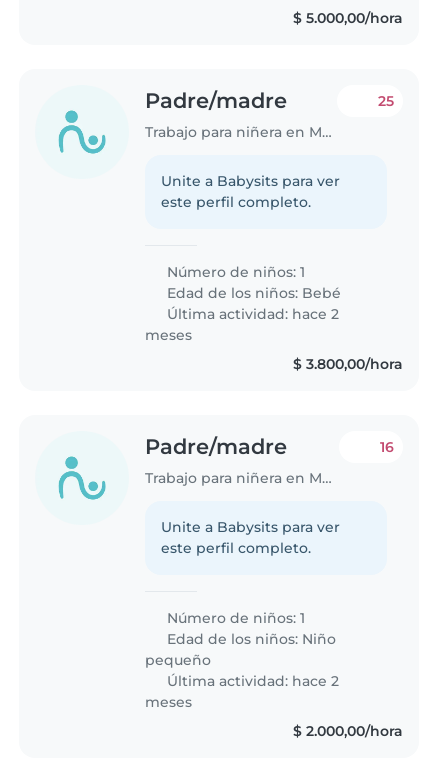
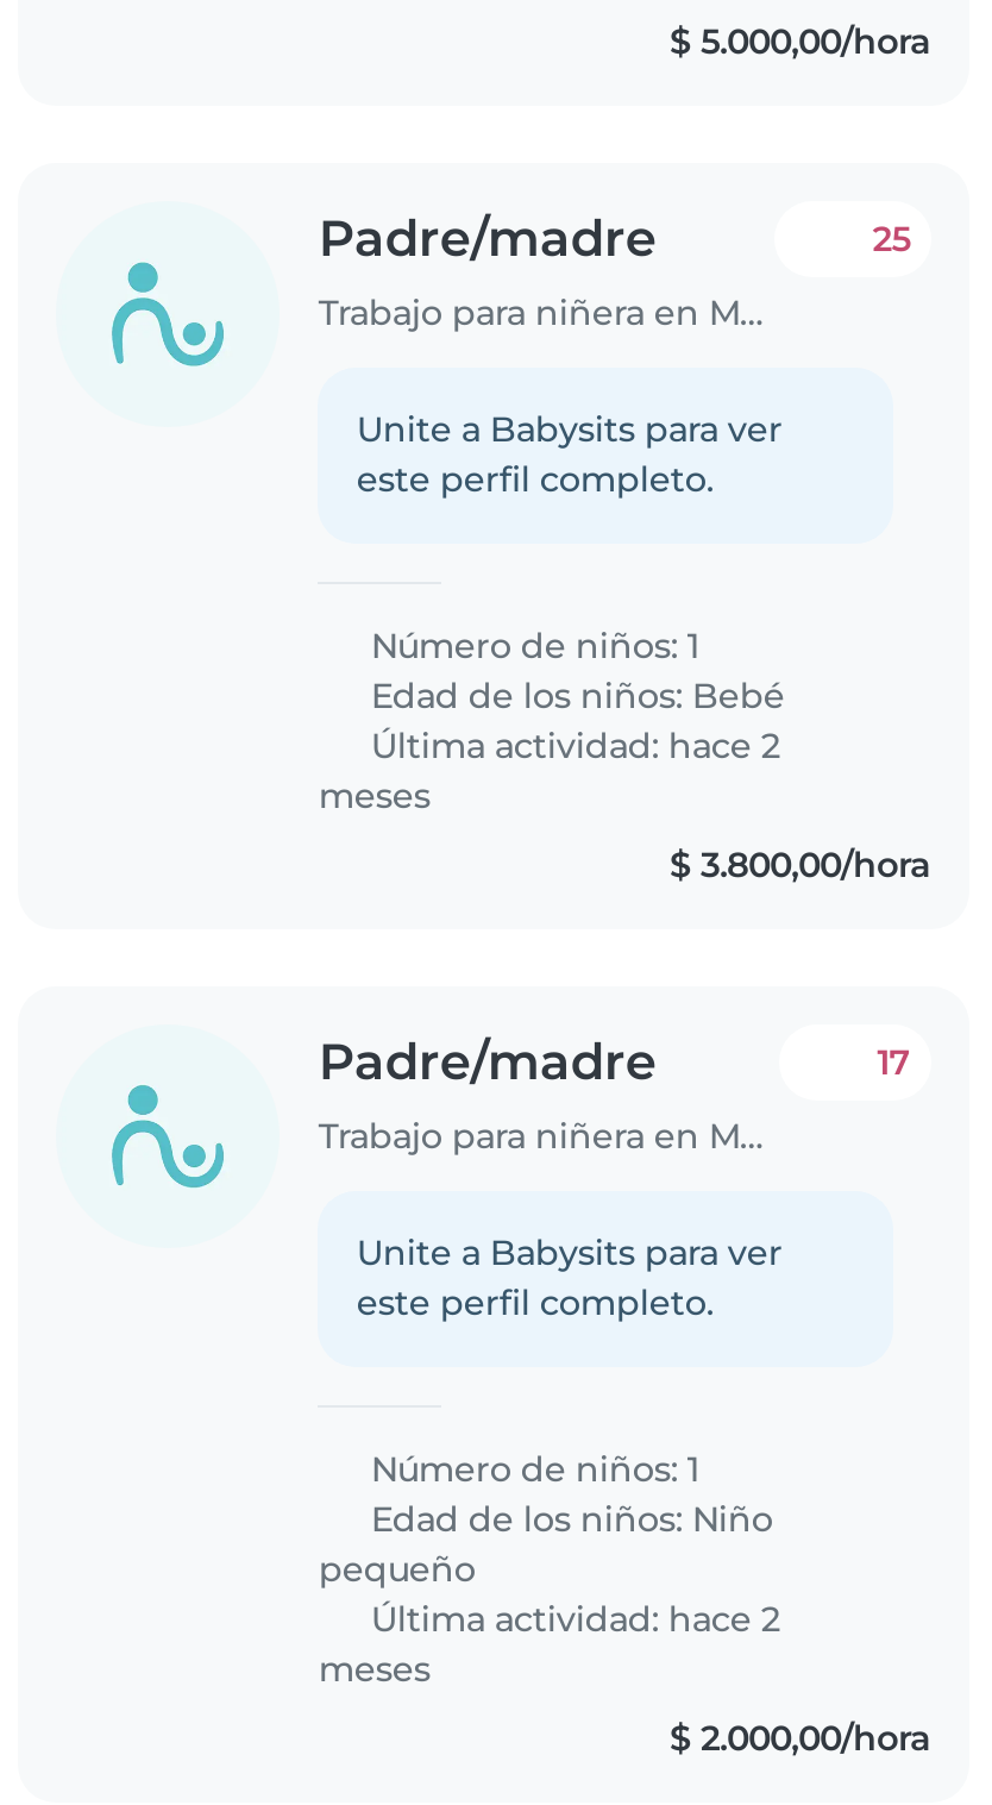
[380,438,394,456] 16 -> [877,1041,910,1083] 17

